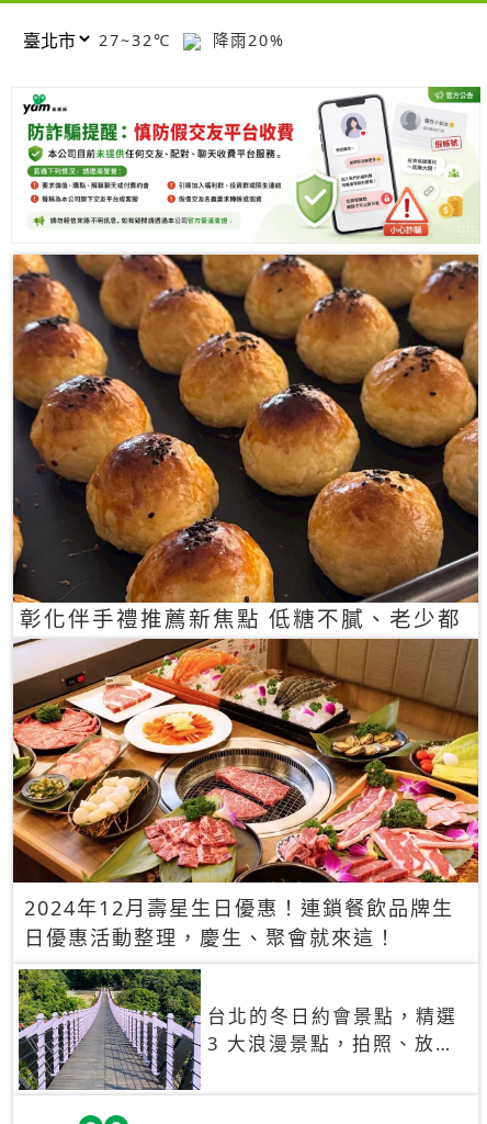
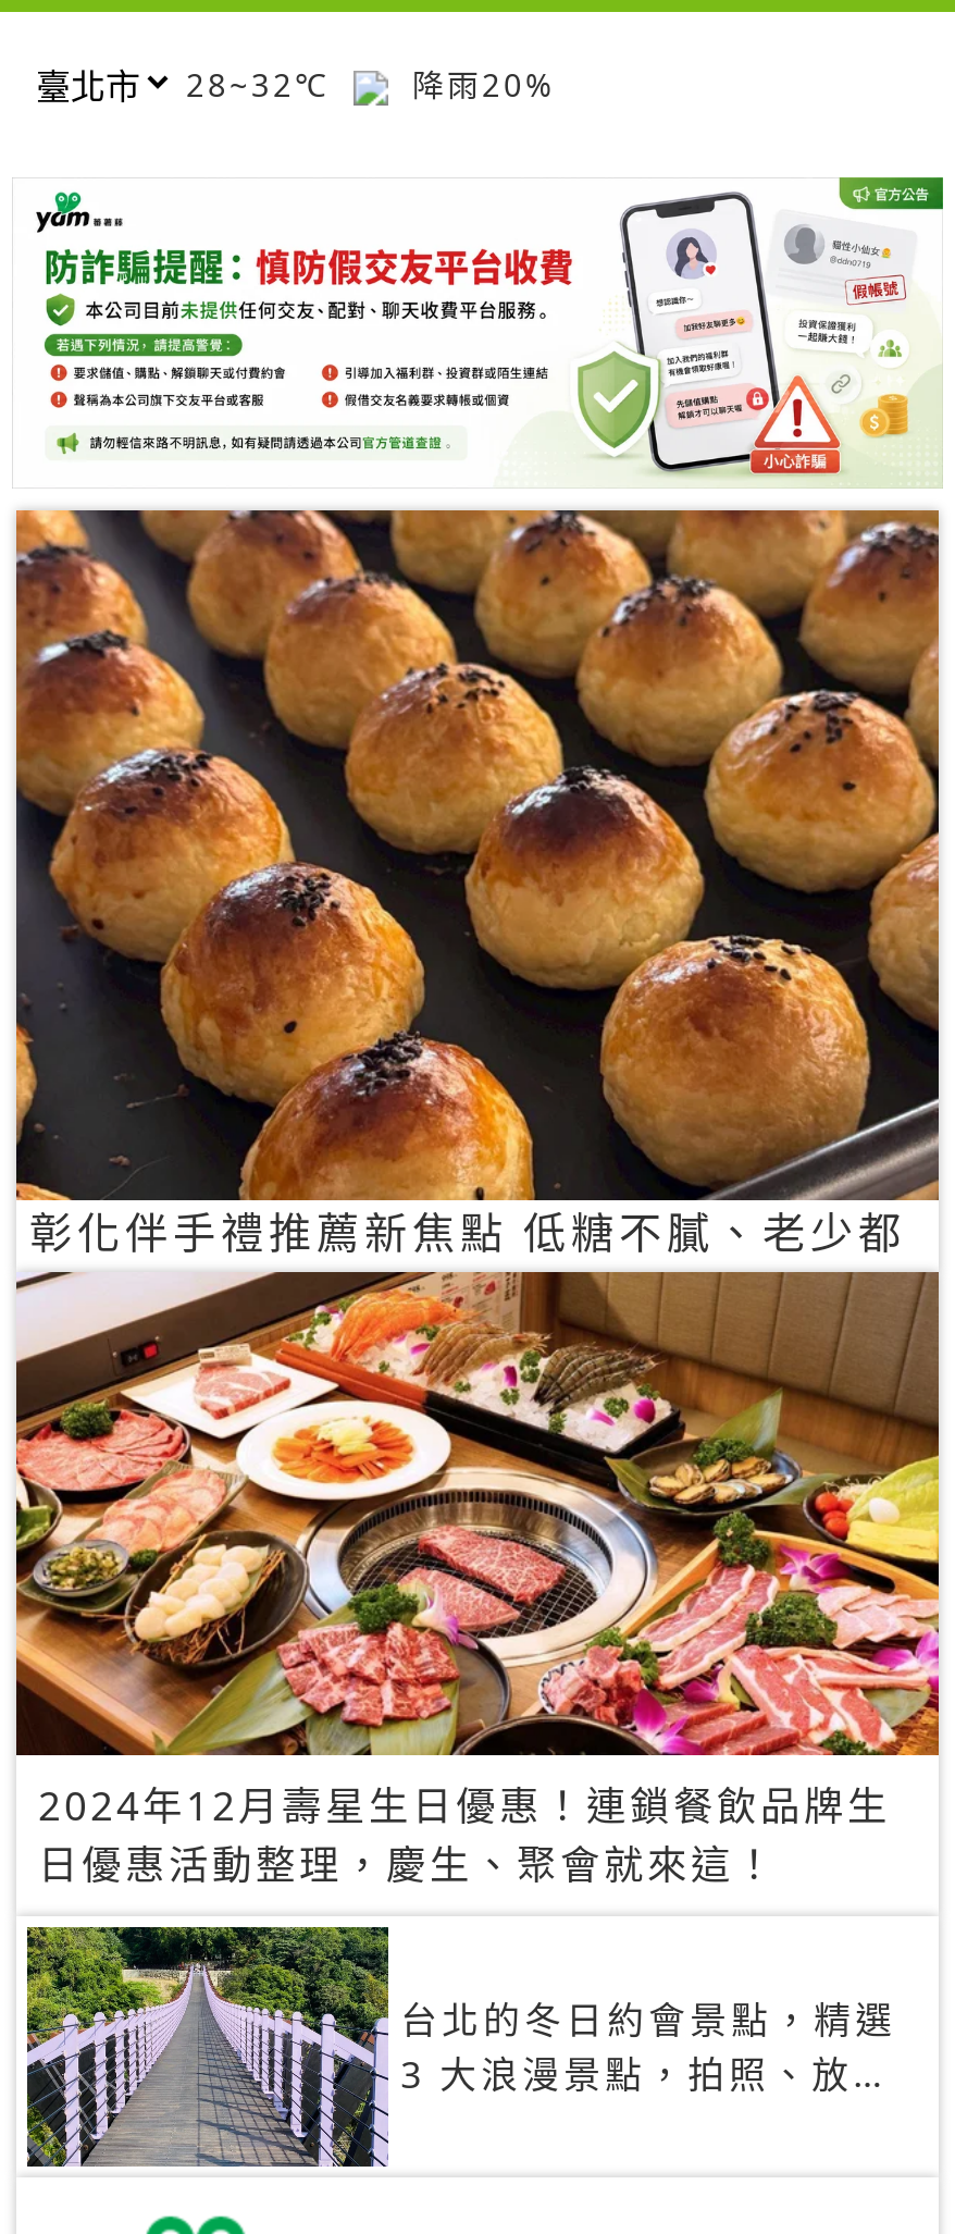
[99,29,285,50] 27~32℃ 降雨20% -> [186,63,556,104] 28~32℃ 降雨20%

